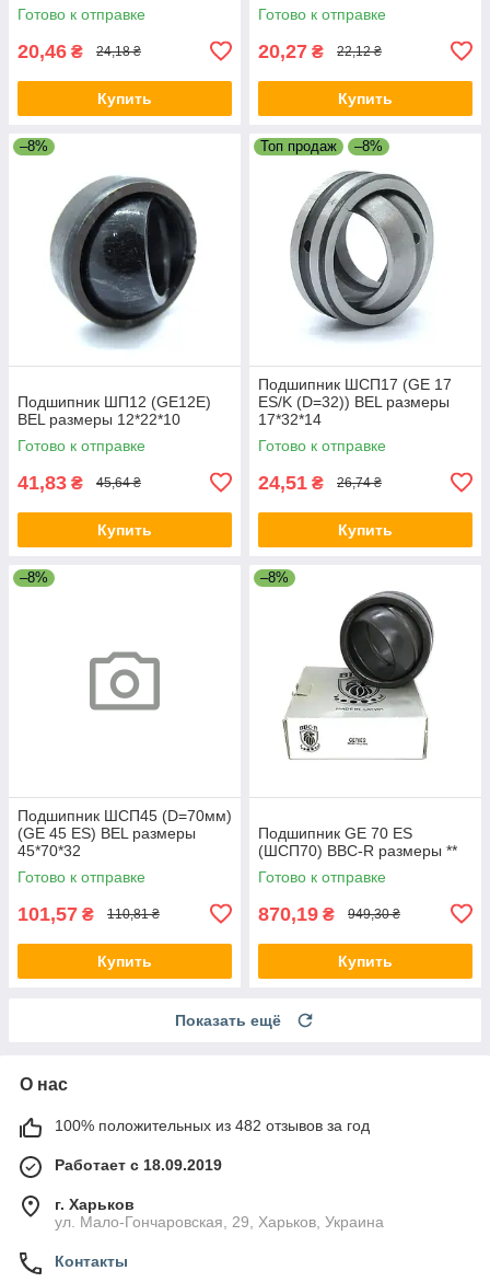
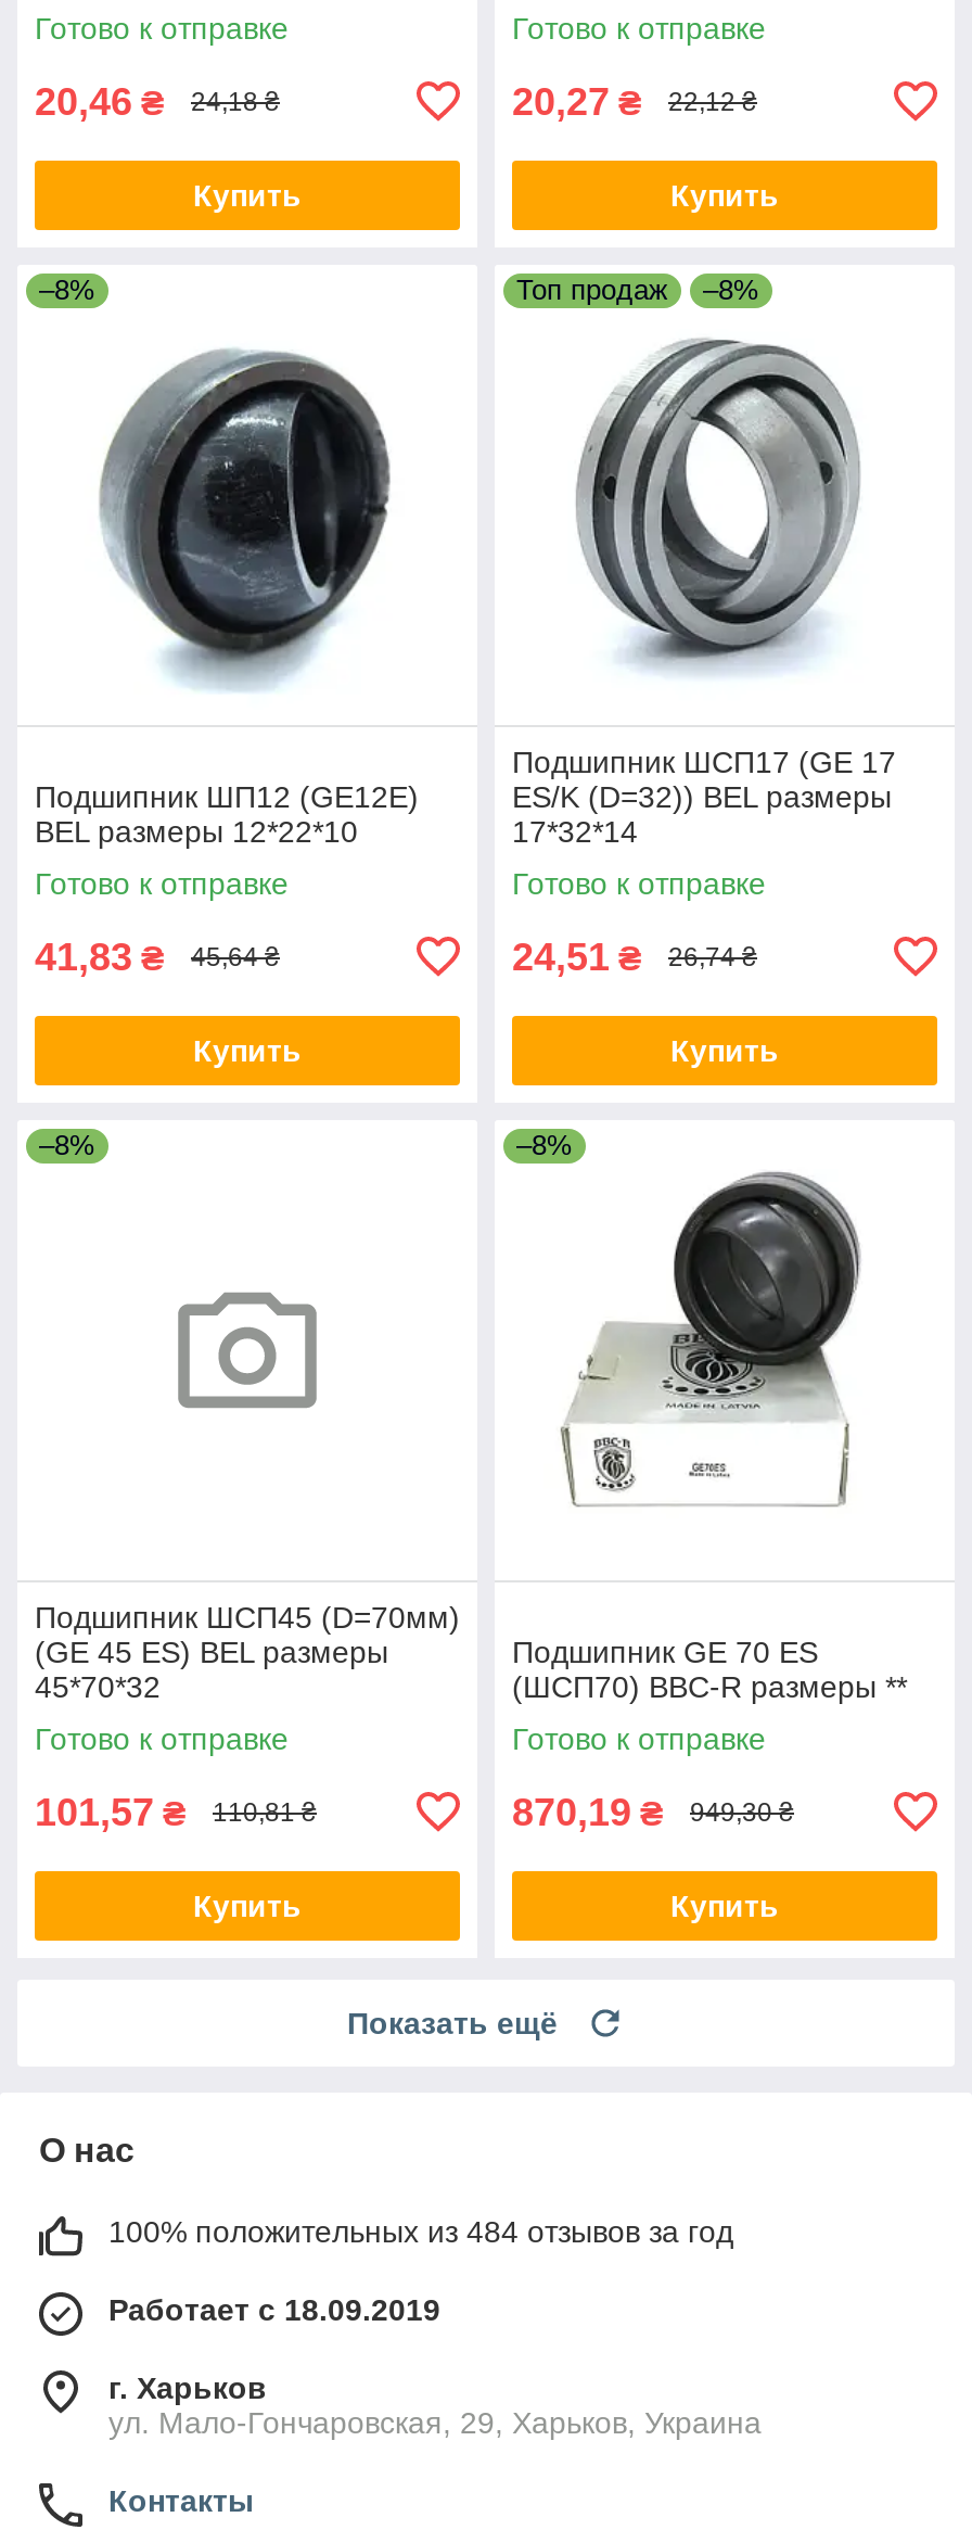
[55,1116,370,1134] 100% положительных из 482 отзывов за год -> [108,2214,733,2248] 100% положительных из 484 отзывов за год

